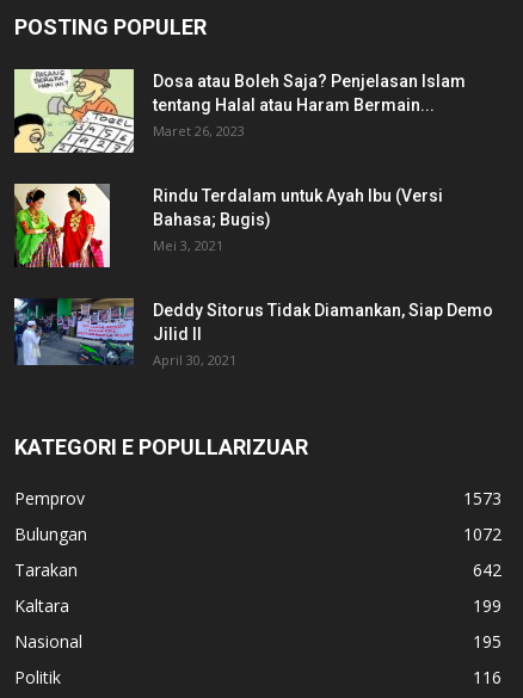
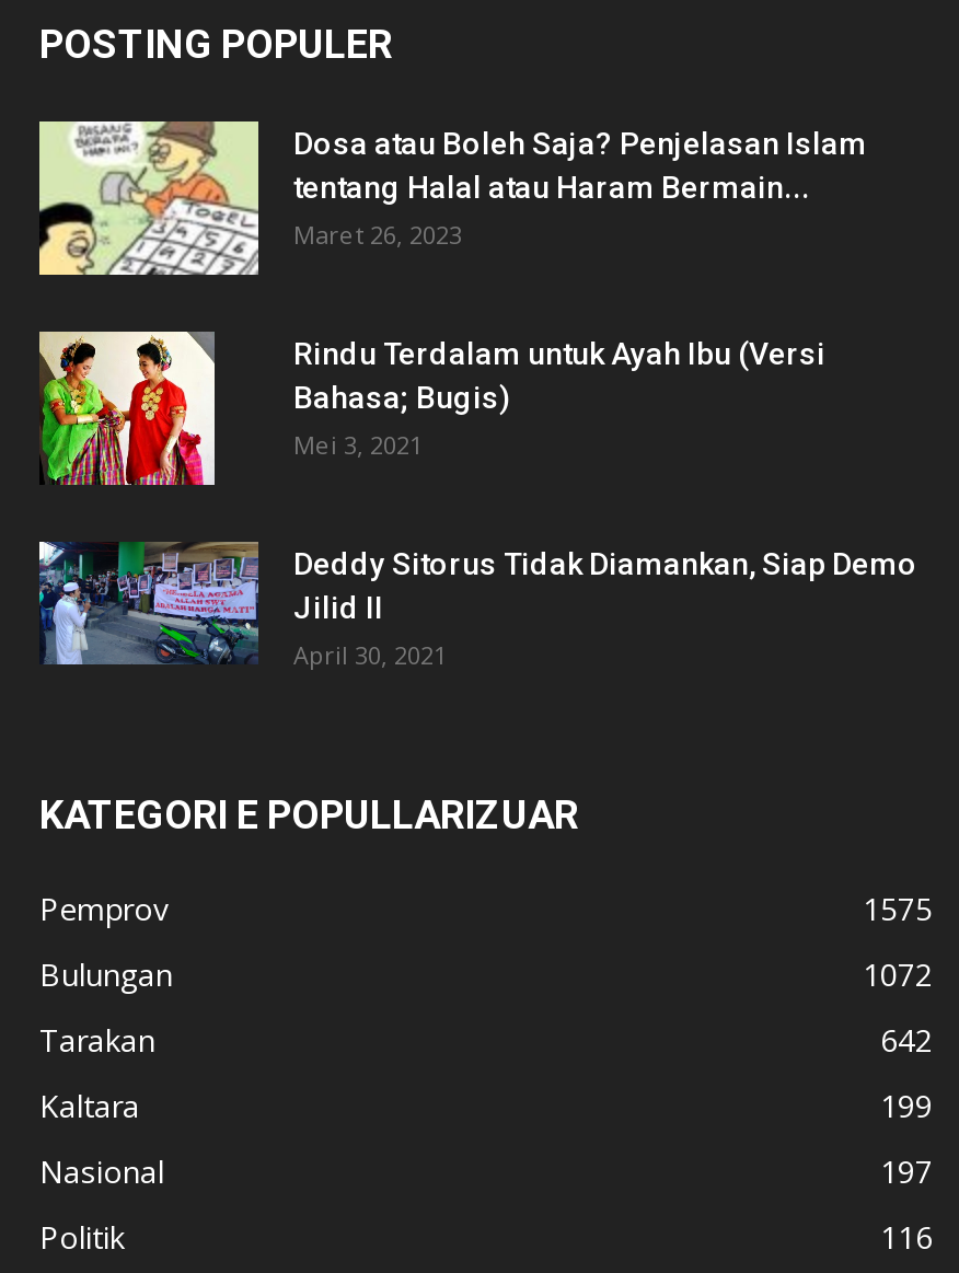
[463,487,502,509] 1573 -> [863,888,933,929] 1575
[473,630,502,653] 195 -> [880,1150,933,1192] 197

